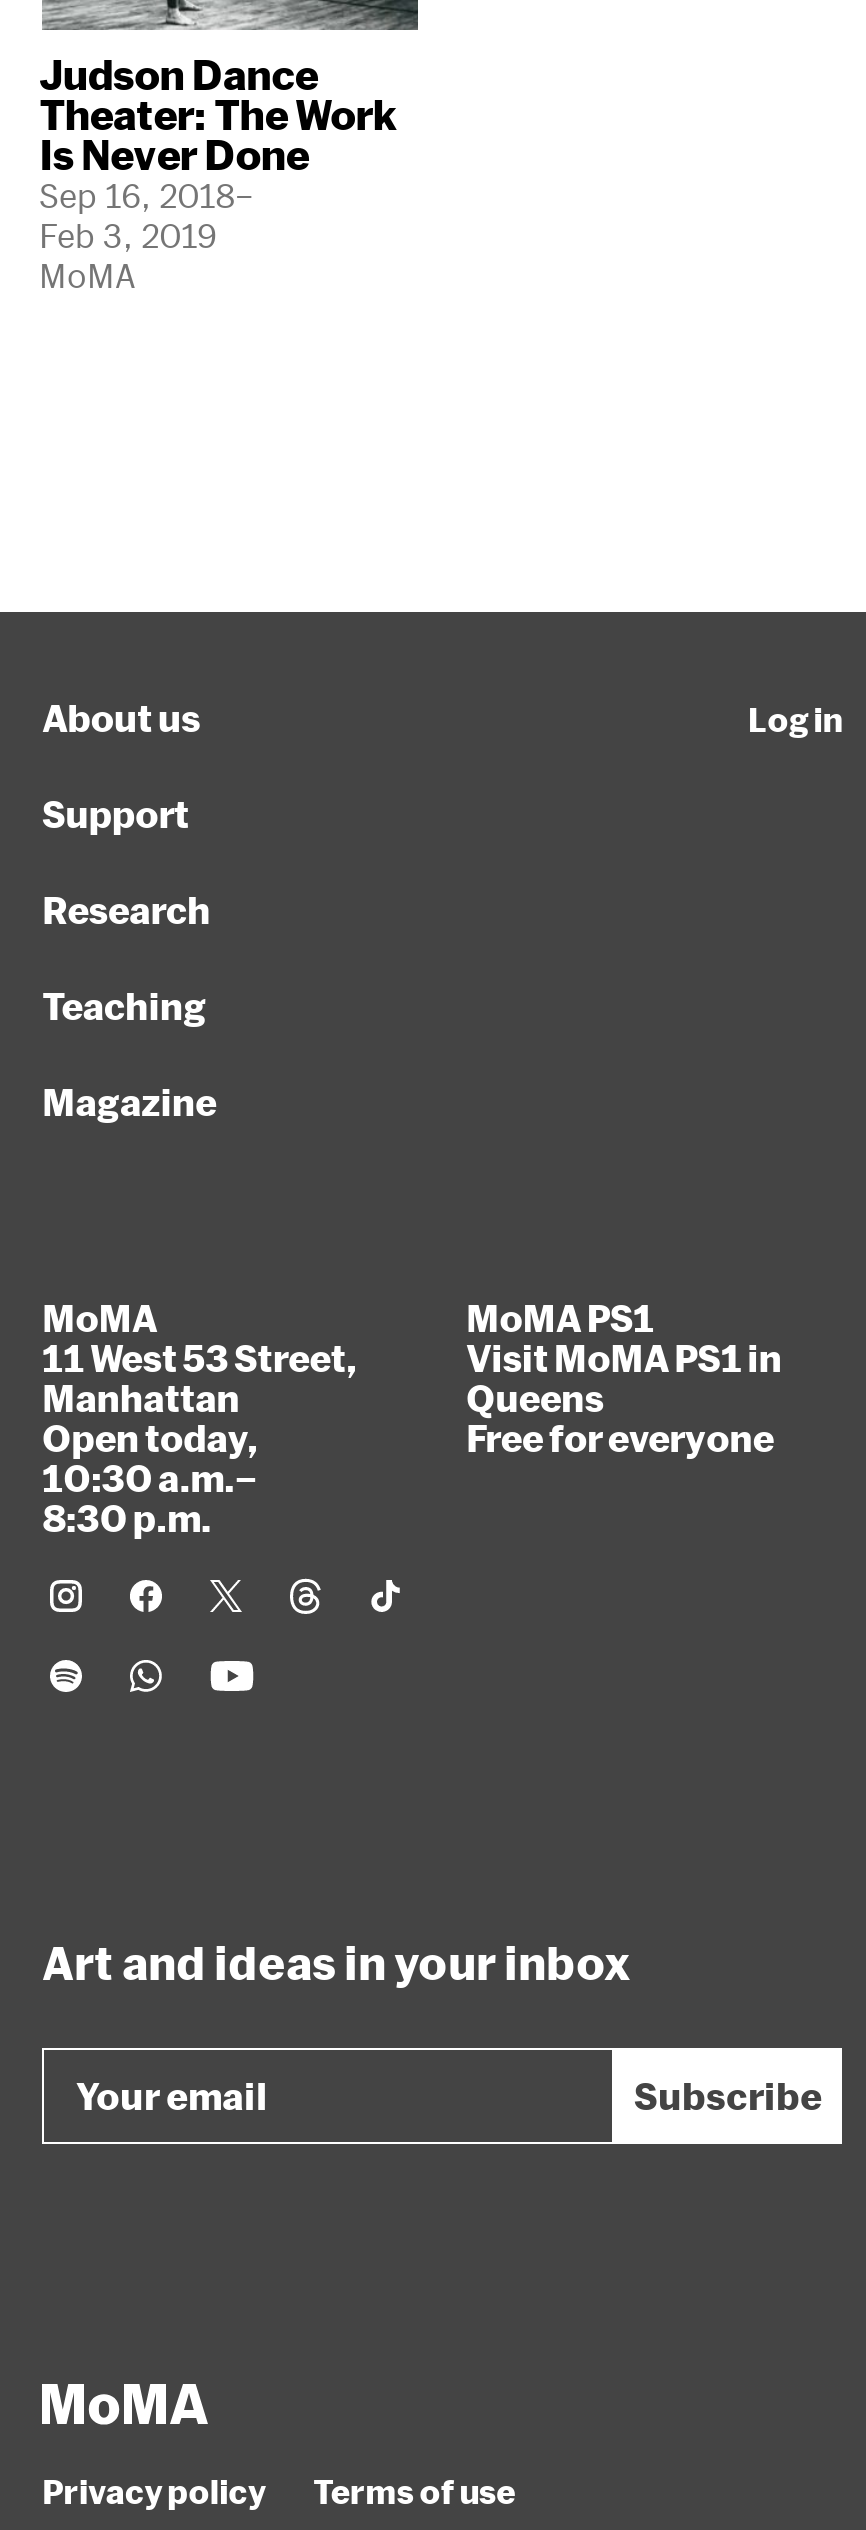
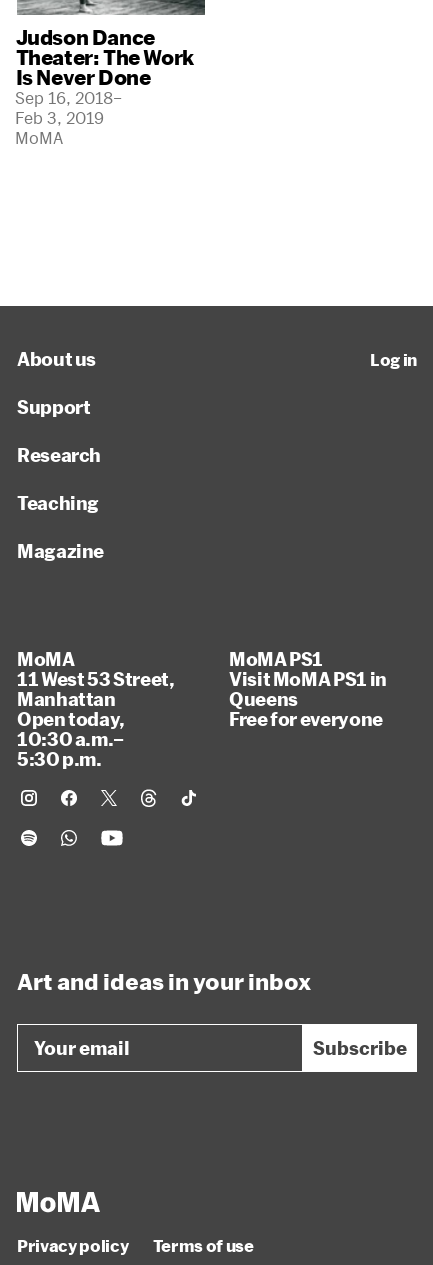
[42,1495,212,1539] 8:30 p.m. -> [17,748,102,770] 5:30 p.m.

